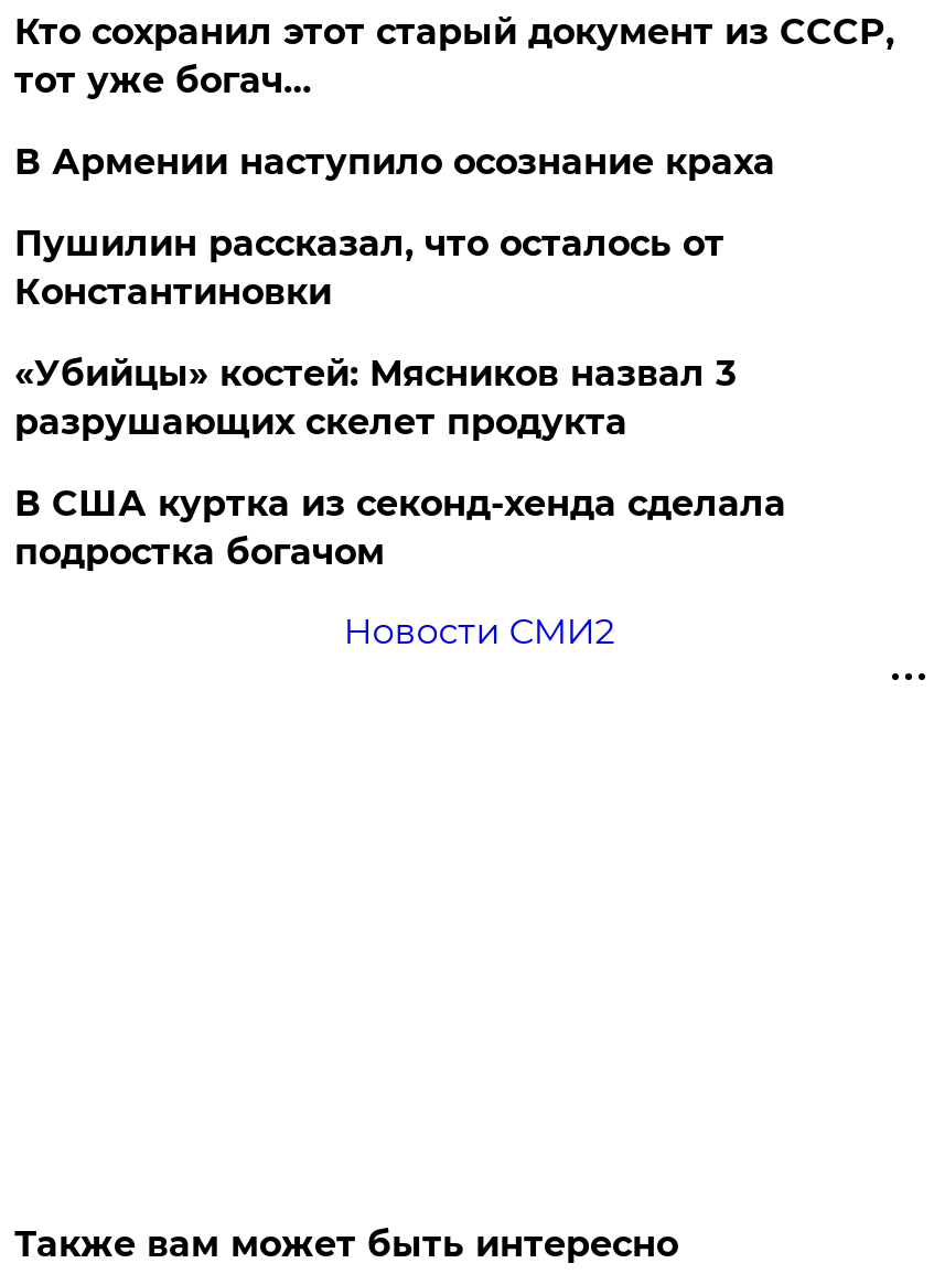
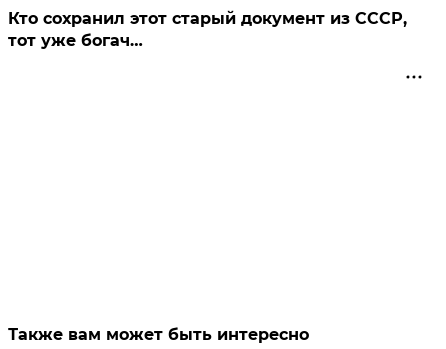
[14,141,786,652] В Армении наступило осознание краха | Пушилин рассказал, что осталось от | Константиновки | «Убийцы» костей: Мясников назвал 3 | разрушающих скелет продукта | В США куртка из секонд-хенда сделала | подростка богачом | Новости СМИ2 -> none

